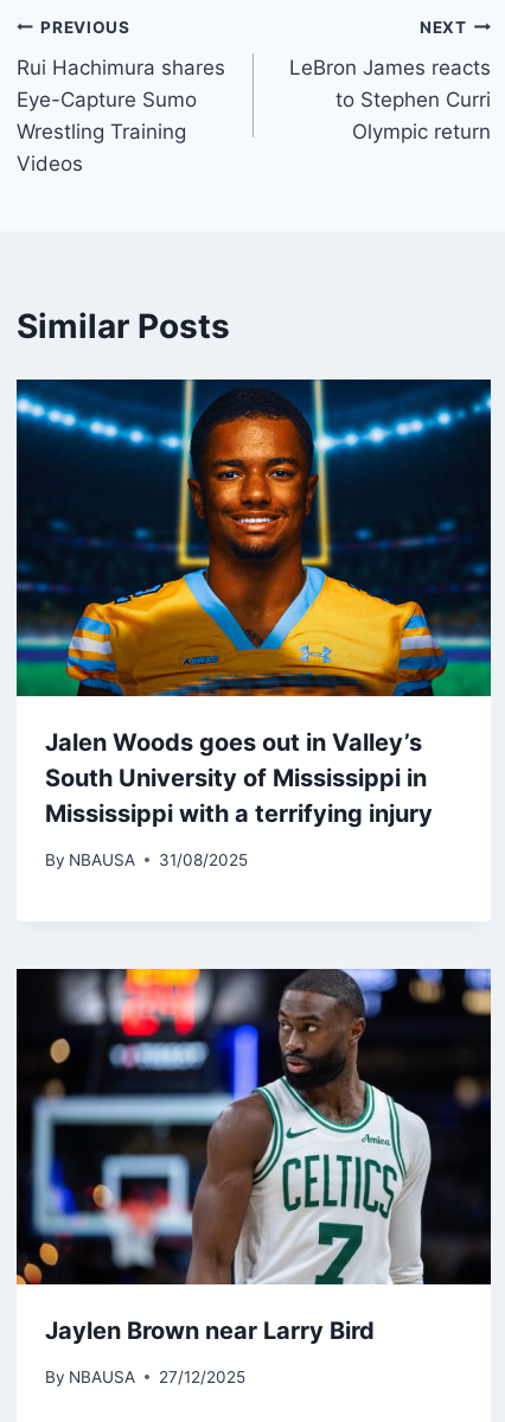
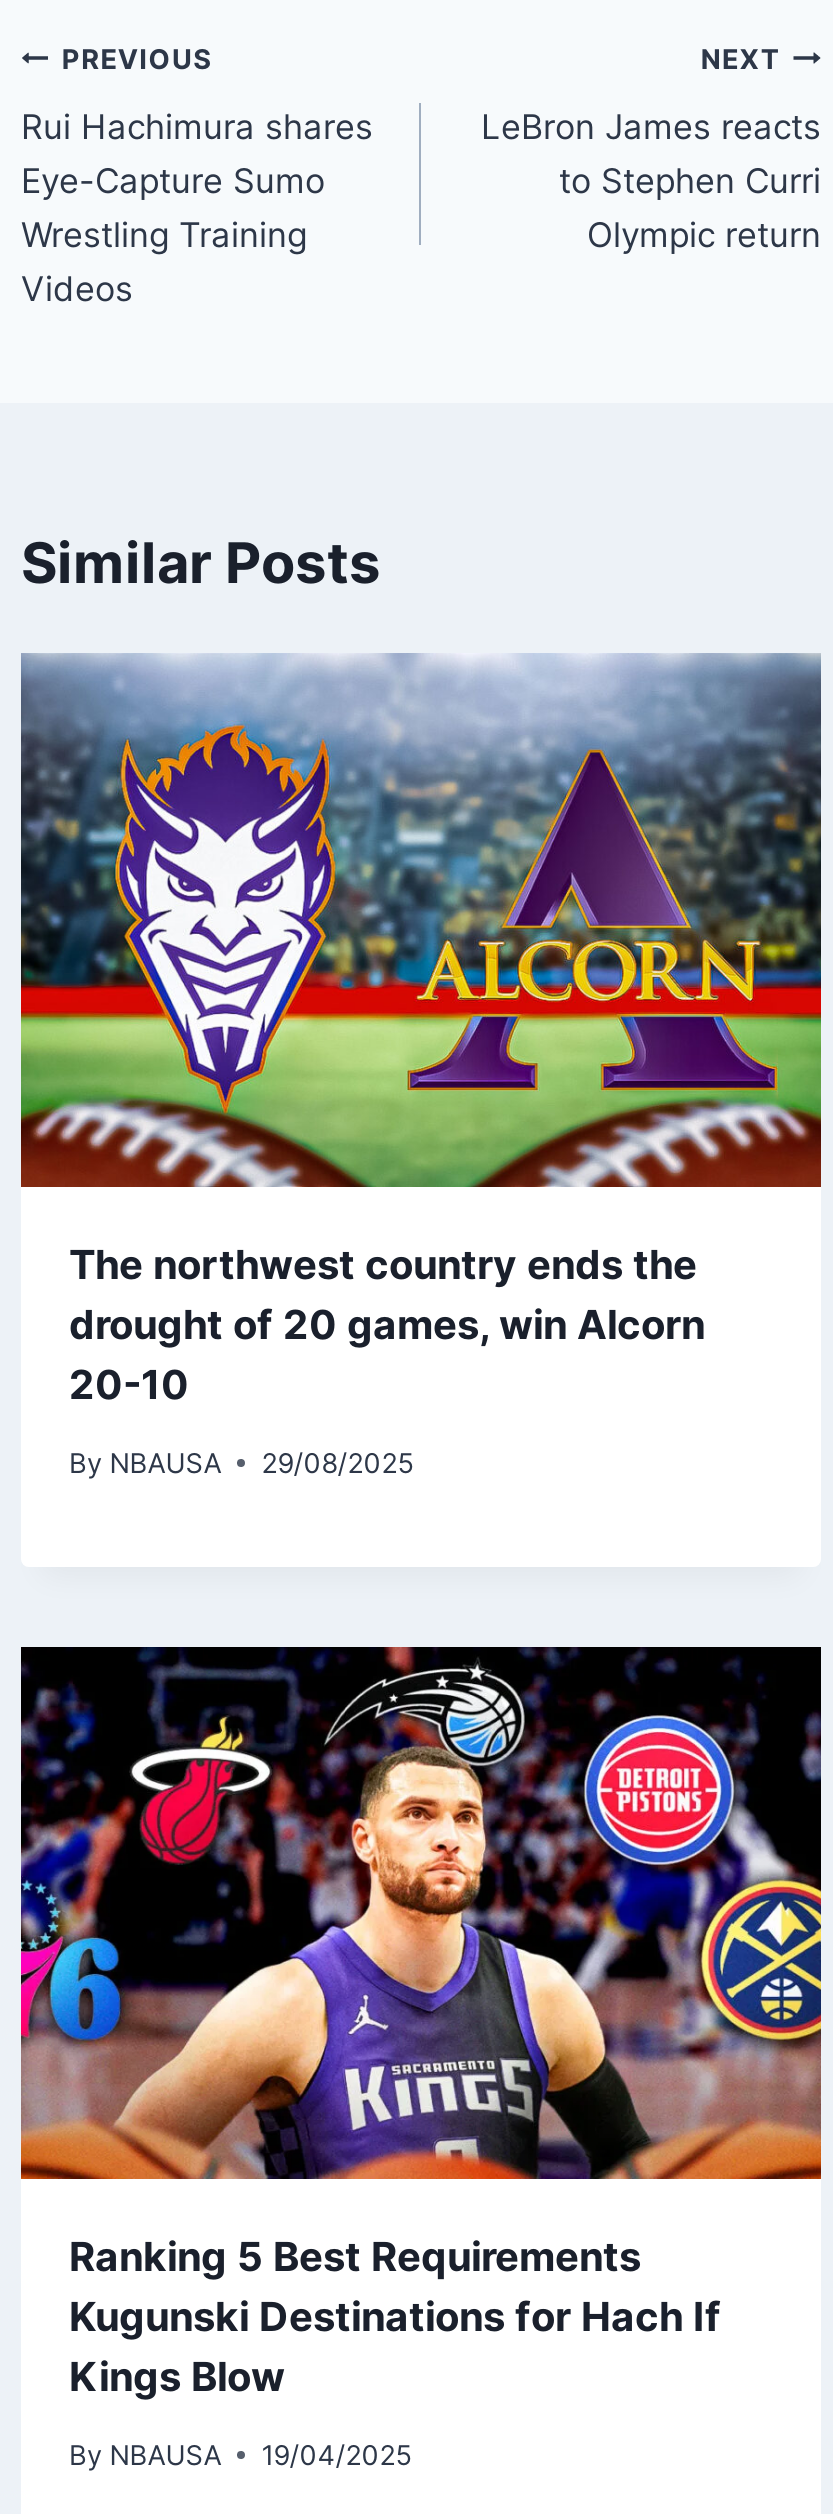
[15,378,492,828] [image] | Jalen Woods goes out in Valley’s | South University of Mississippi in | Mississippi with a terrifying injury -> [19,653,823,1409] [image] | The northwest country ends the | drought of 20 games, win Alcorn | 20-10
[45,850,248,869] By NBAUSA 31/08/2025 -> [69,1446,413,1478] By NBAUSA 29/08/2025
[15,968,492,1345] [image] | Jaylen Brown near Larry Bird -> [19,1645,823,2401] [image] | Ranking 5 Best Requirements | Kugunski Destinations for Hach If | Kings Blow
[45,1367,246,1386] By NBAUSA 27/12/2025 -> [69,2439,411,2471] By NBAUSA 19/04/2025

